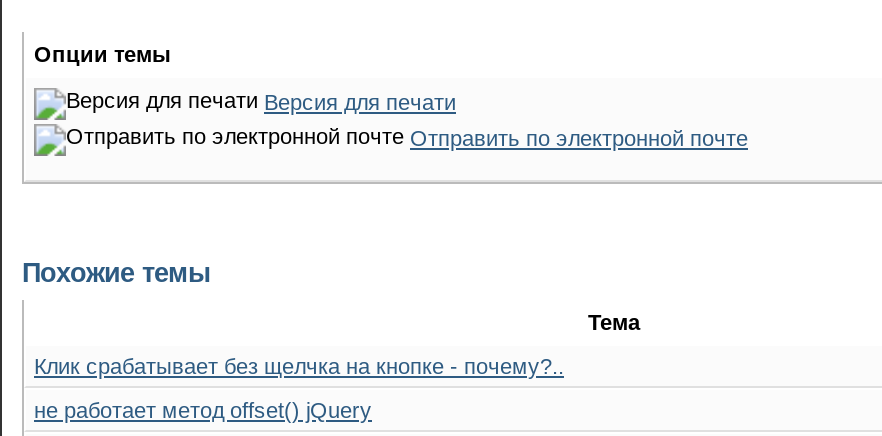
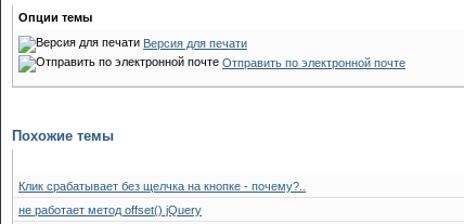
[588,310,640,334] Тема -> none

